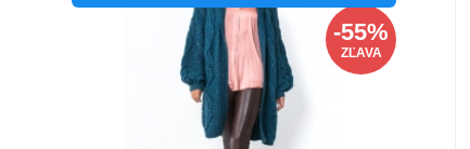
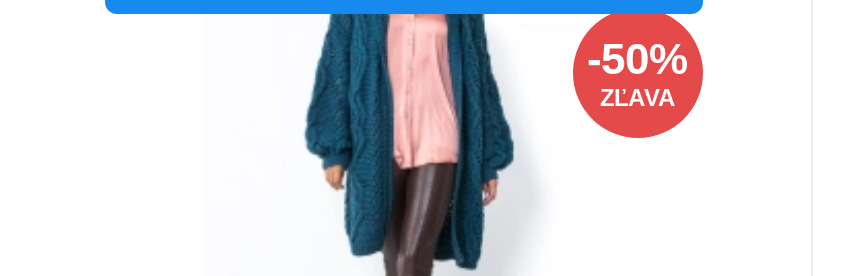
[333,19,389,46] -55% -> [587,35,689,85] -50%

